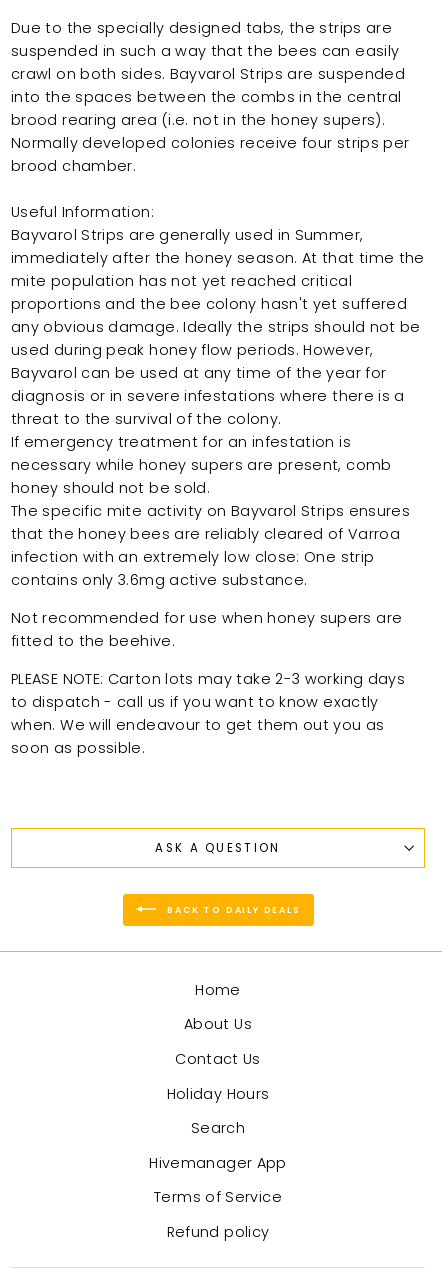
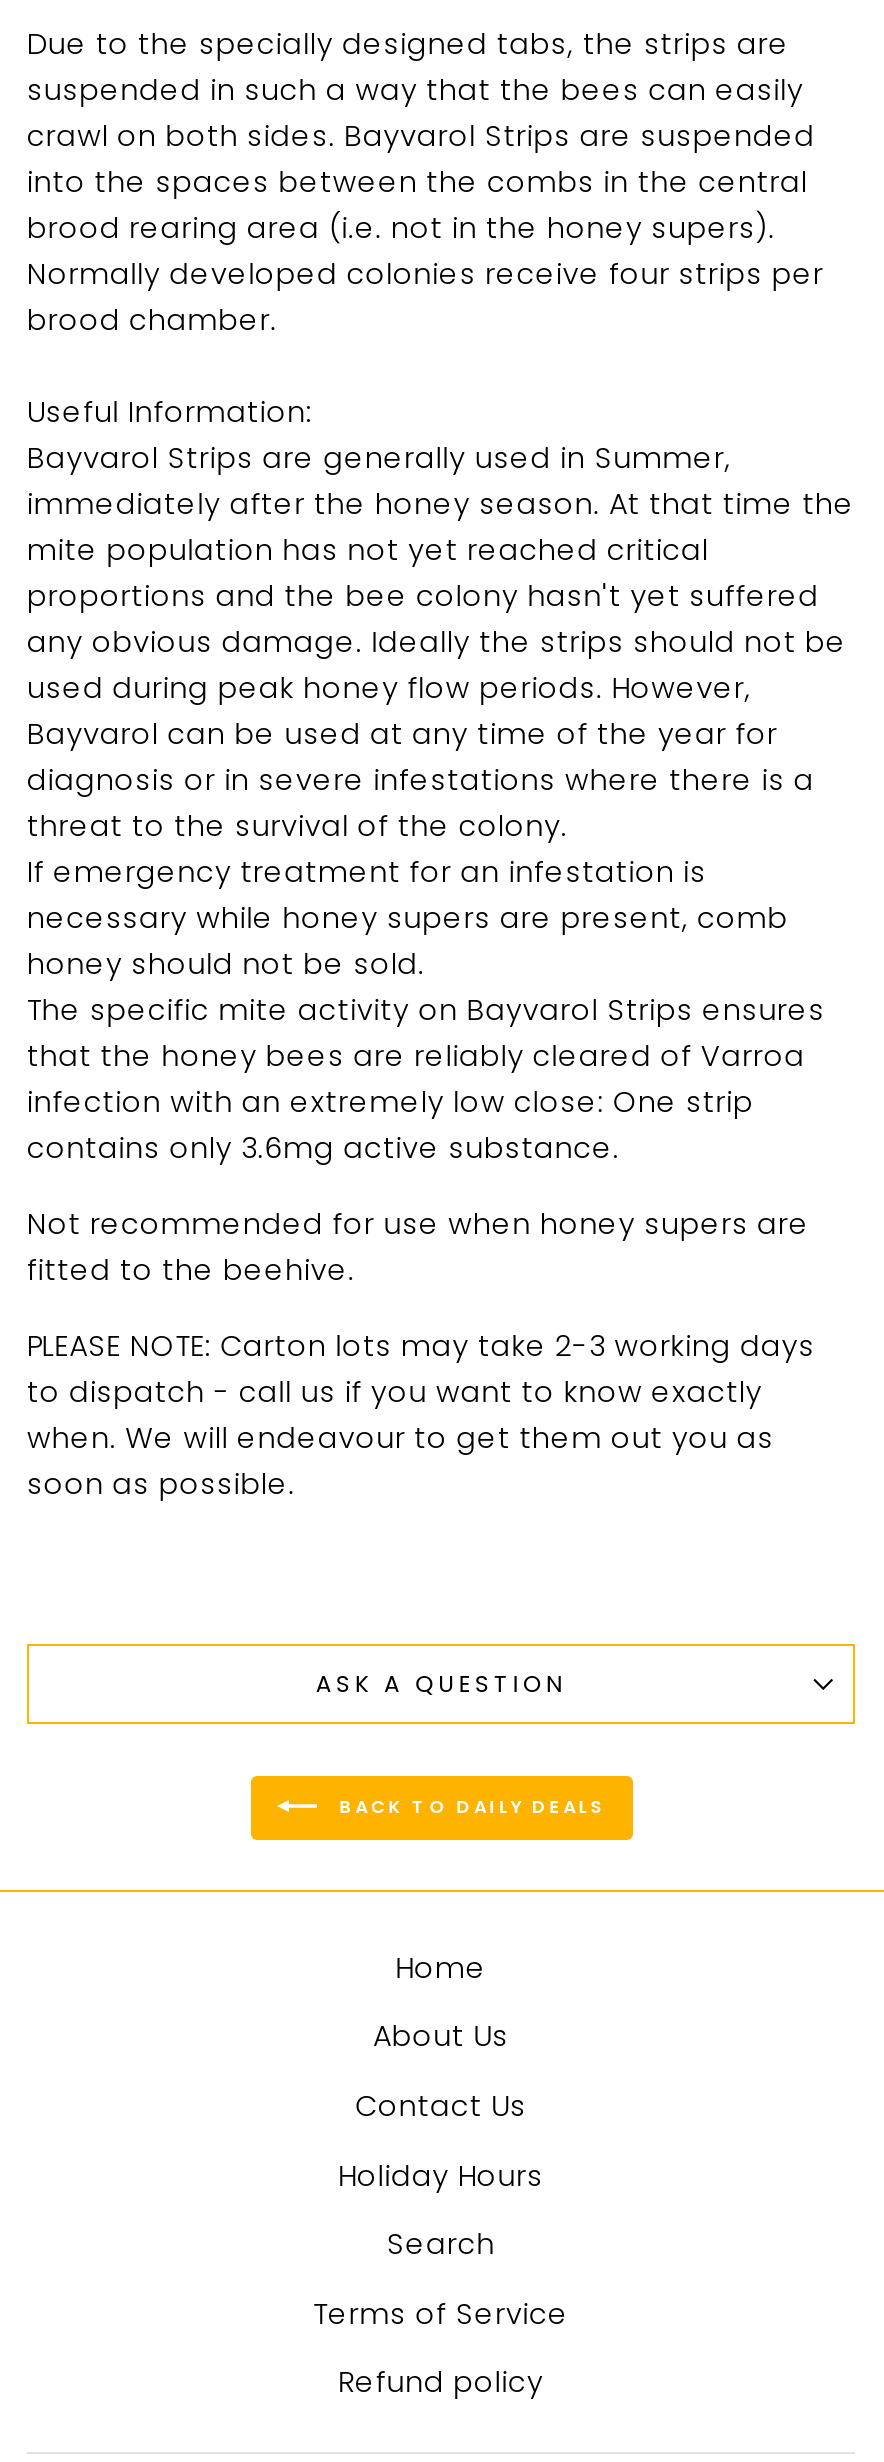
[149,1153,287,1173] Hivemanager App -> none

